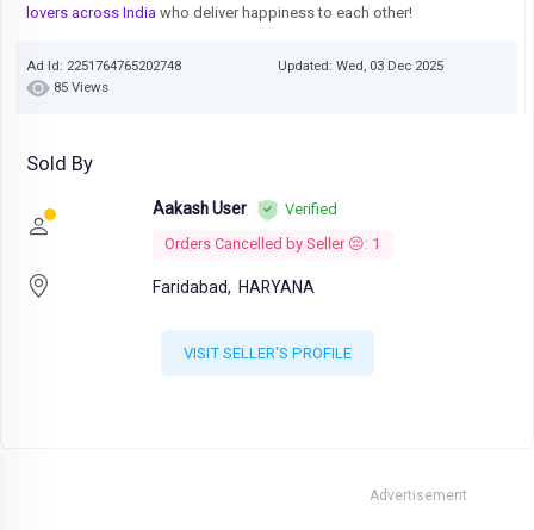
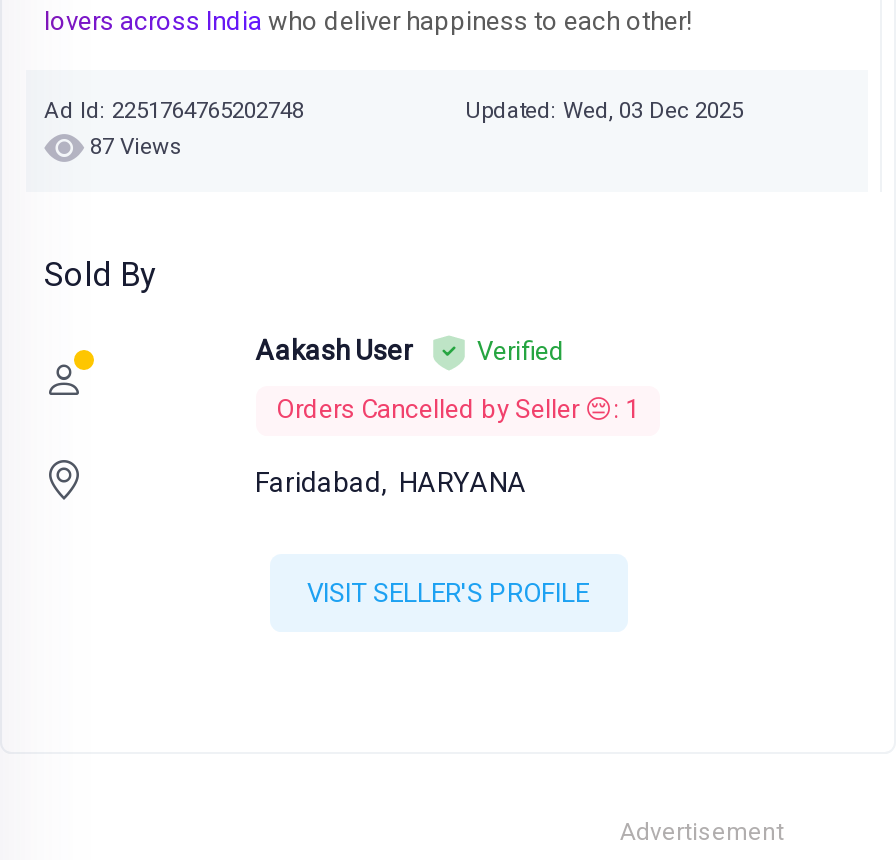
[54,79,108,96] 85 Views -> [90,133,182,161] 87 Views

